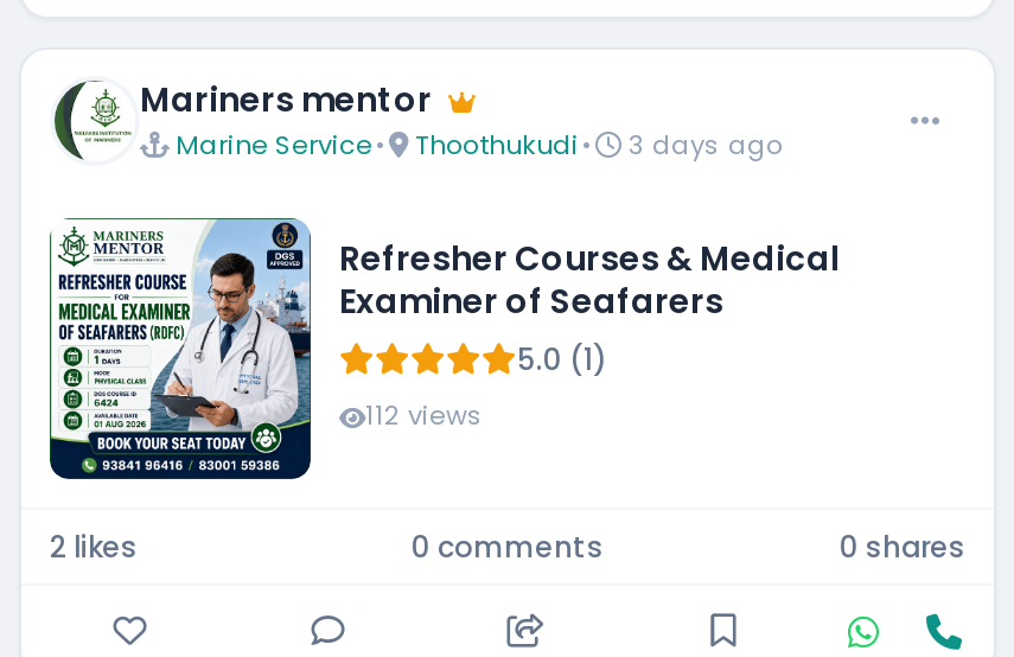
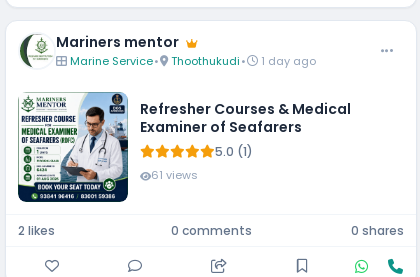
[176,126,783,164] Marine Service• Thoothukudi • 3 days ago -> [70,53,316,69] Marine Service• Thoothukudi • 1 day ago
[365,397,484,435] 112 views -> [151,167,198,183] 61 views

